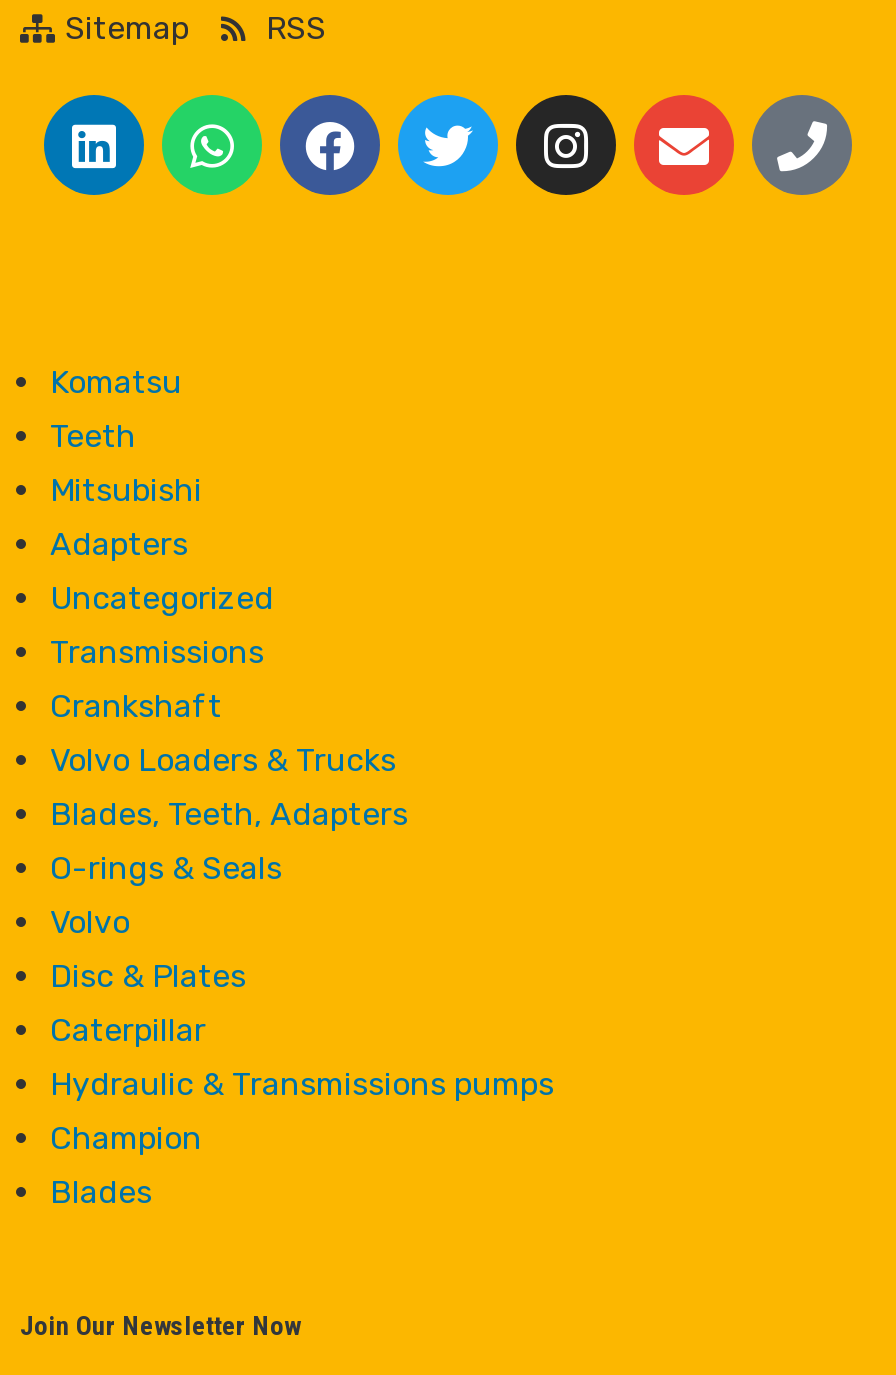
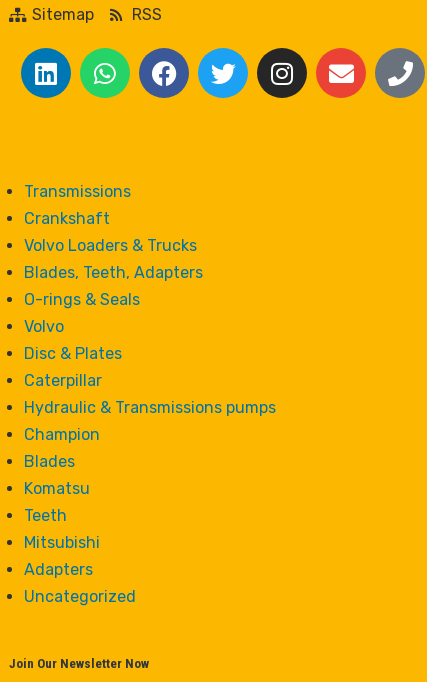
moved [50,363,274,617] -> [24,479,136,606]: Komatsu | Teeth | Mitsubishi | Adapters | Uncategorized
moved [50,633,554,1211] -> [24,182,276,471]: Transmissions | Crankshaft | Volvo Loaders & Trucks | ... | Champion | Blades

